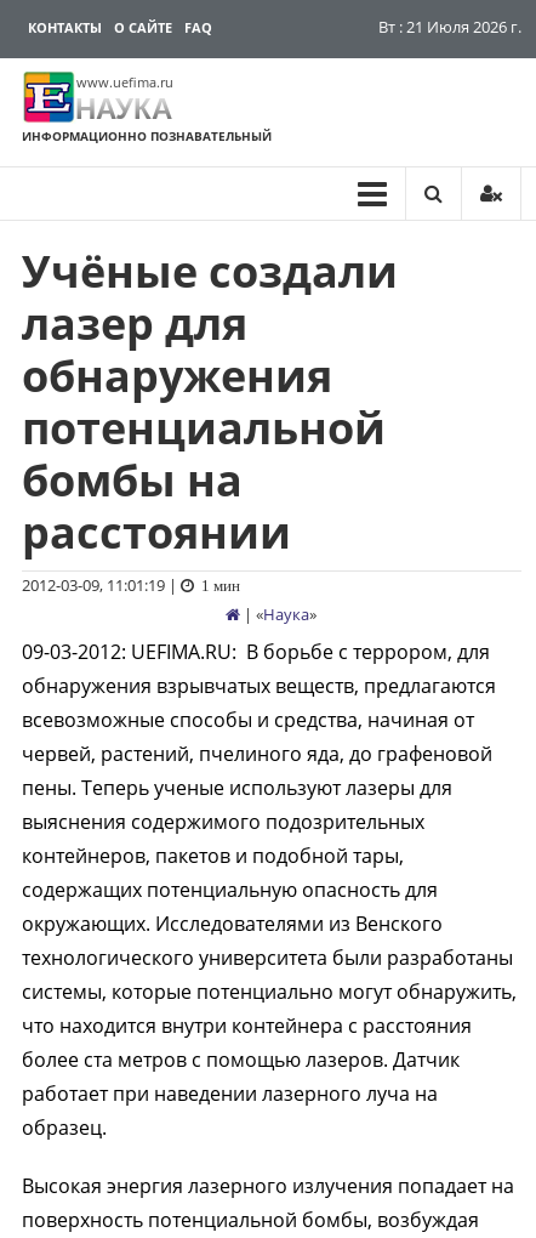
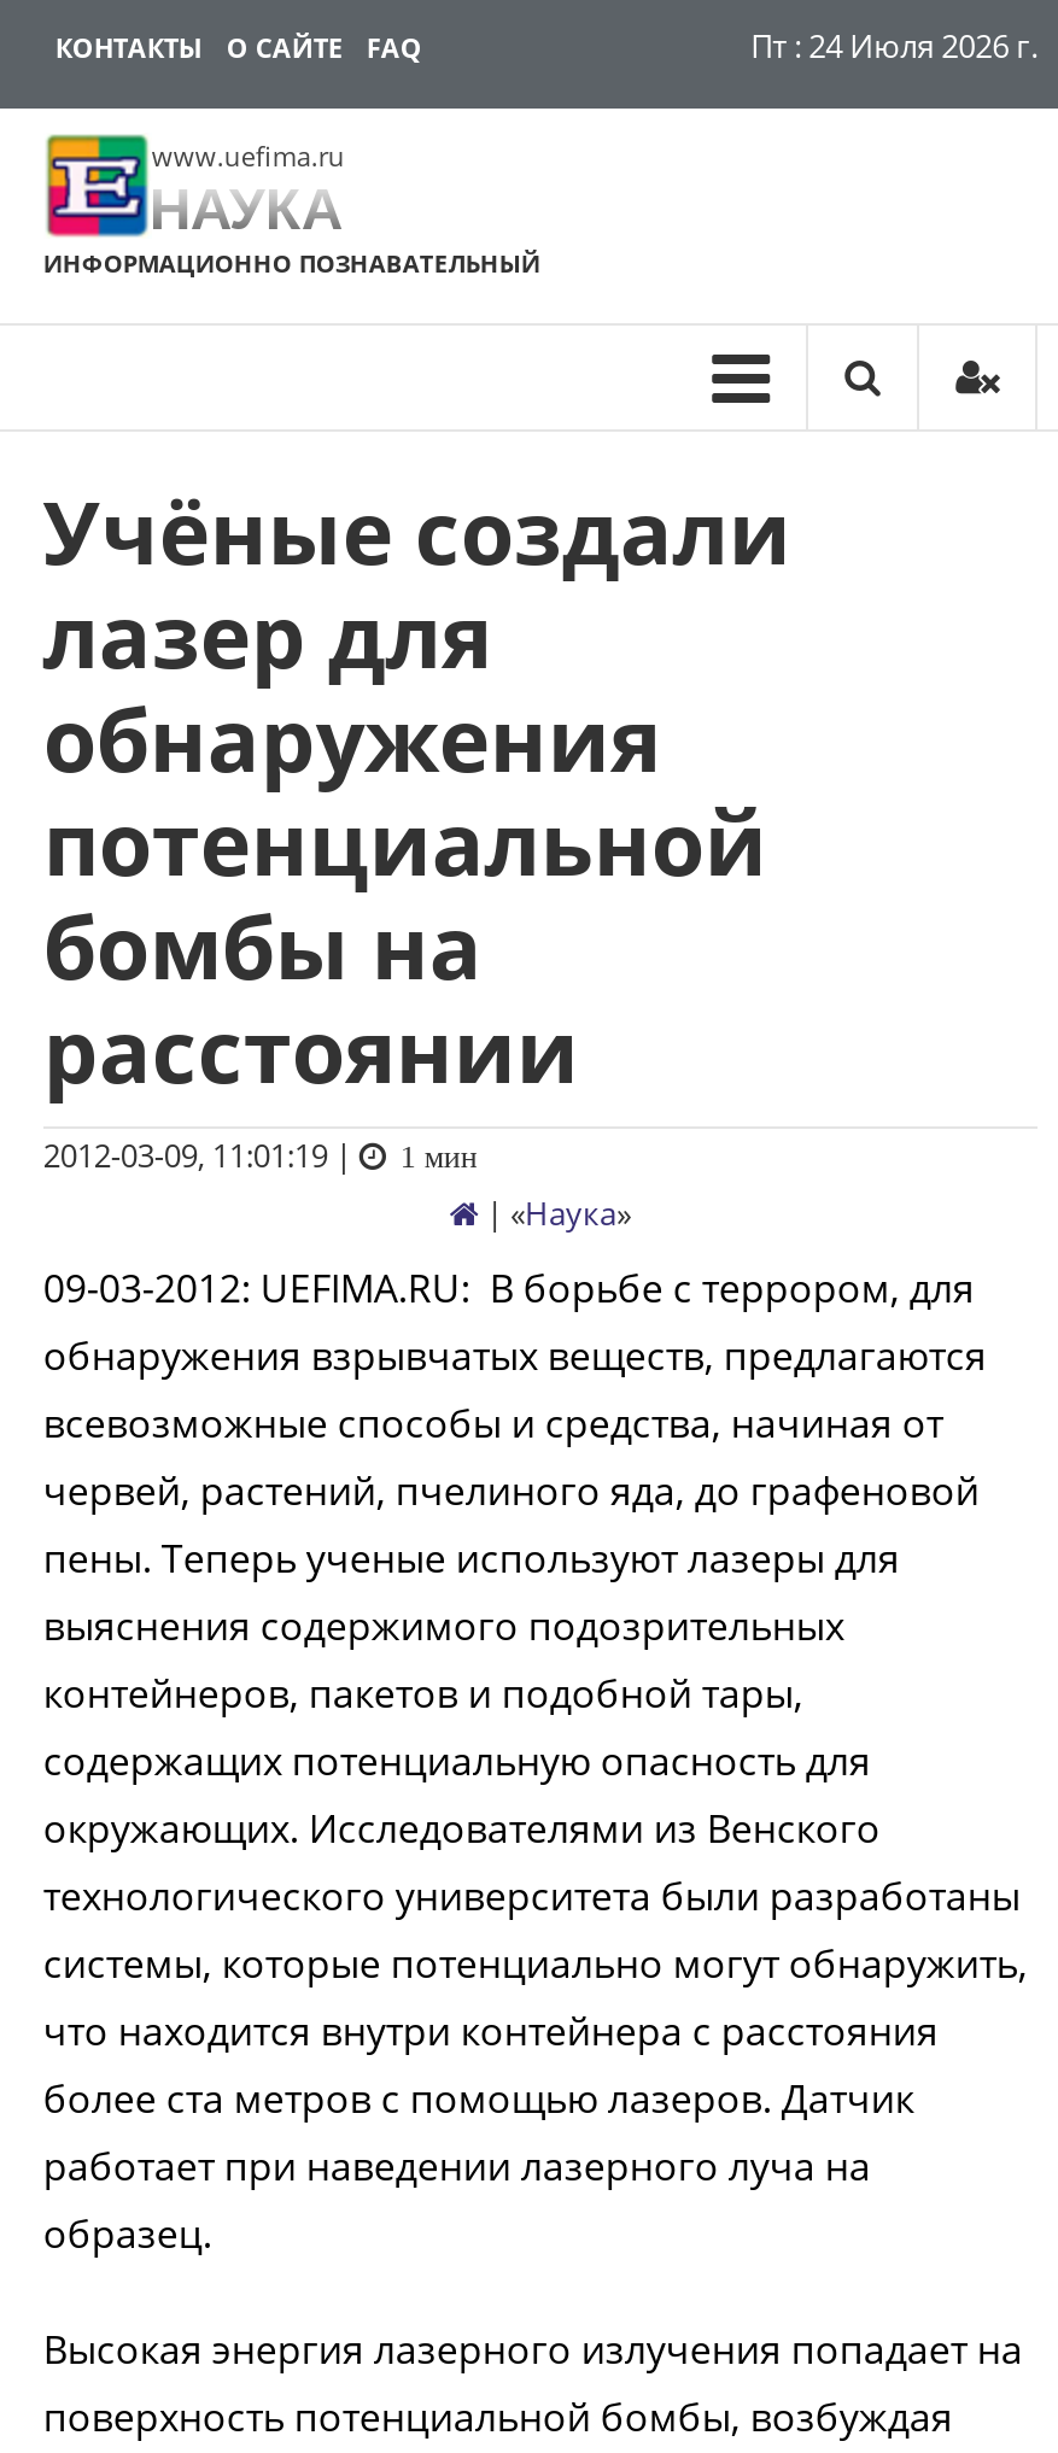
[378,16,522,38] Вт : 21 Июля 2026 г. -> [751,24,1038,68] Пт : 24 Июля 2026 г.

